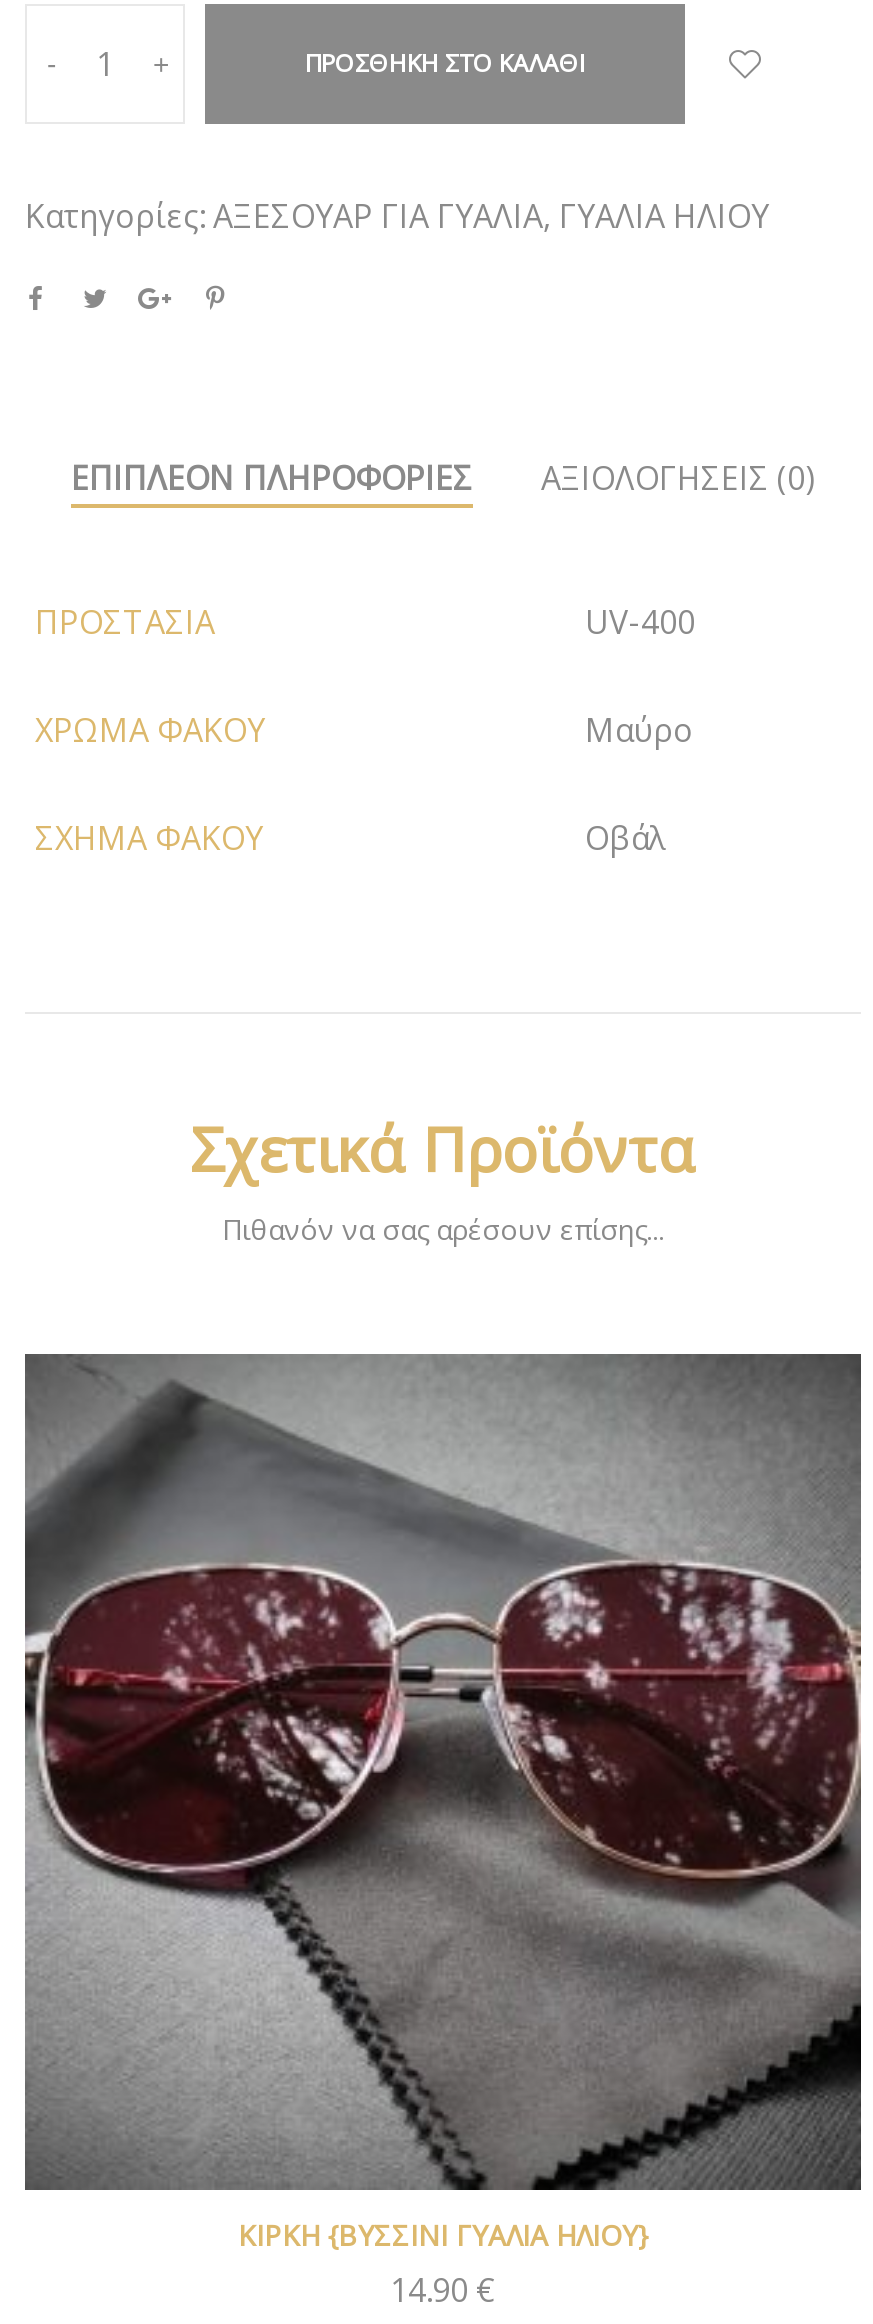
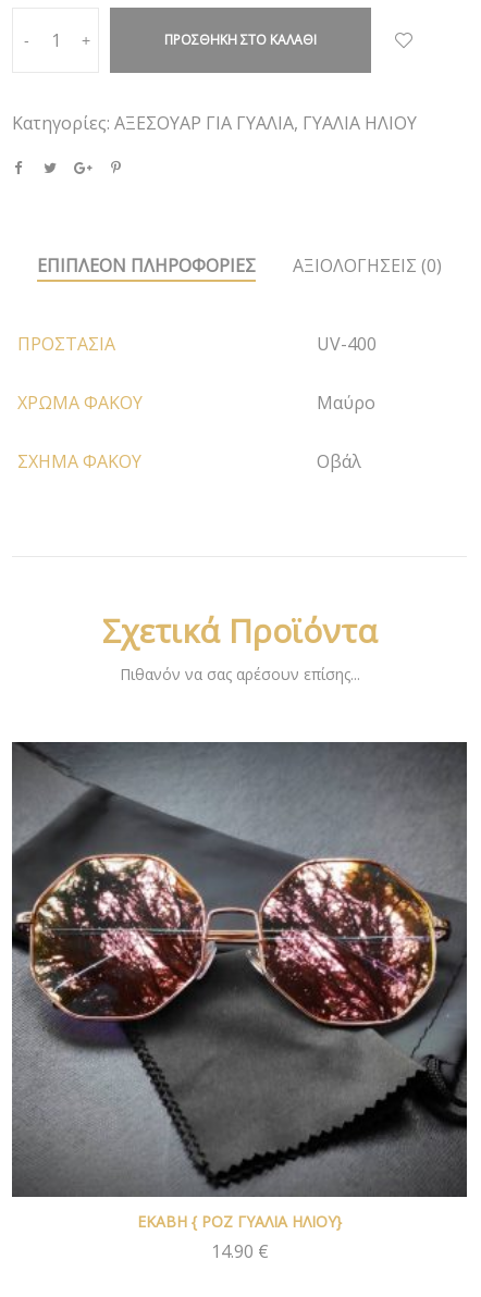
[25,1354,861,2254] [image] | ΚΙΡΚΗ {ΒΥΣΣΙΝΙ ΓΥΑΛΙΑ ΗΛΙΟΥ} -> [11,743,467,1232] [image] | ΕΚΑΒΗ { ΡΟΖ ΓΥΑΛΙΑ ΗΛΙΟΥ}

